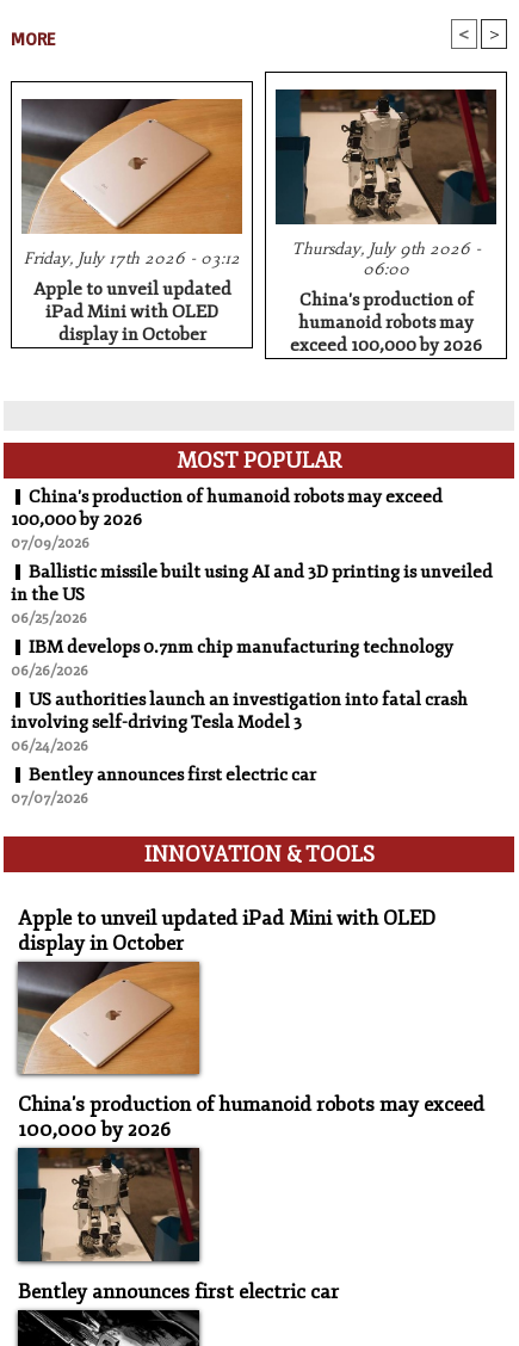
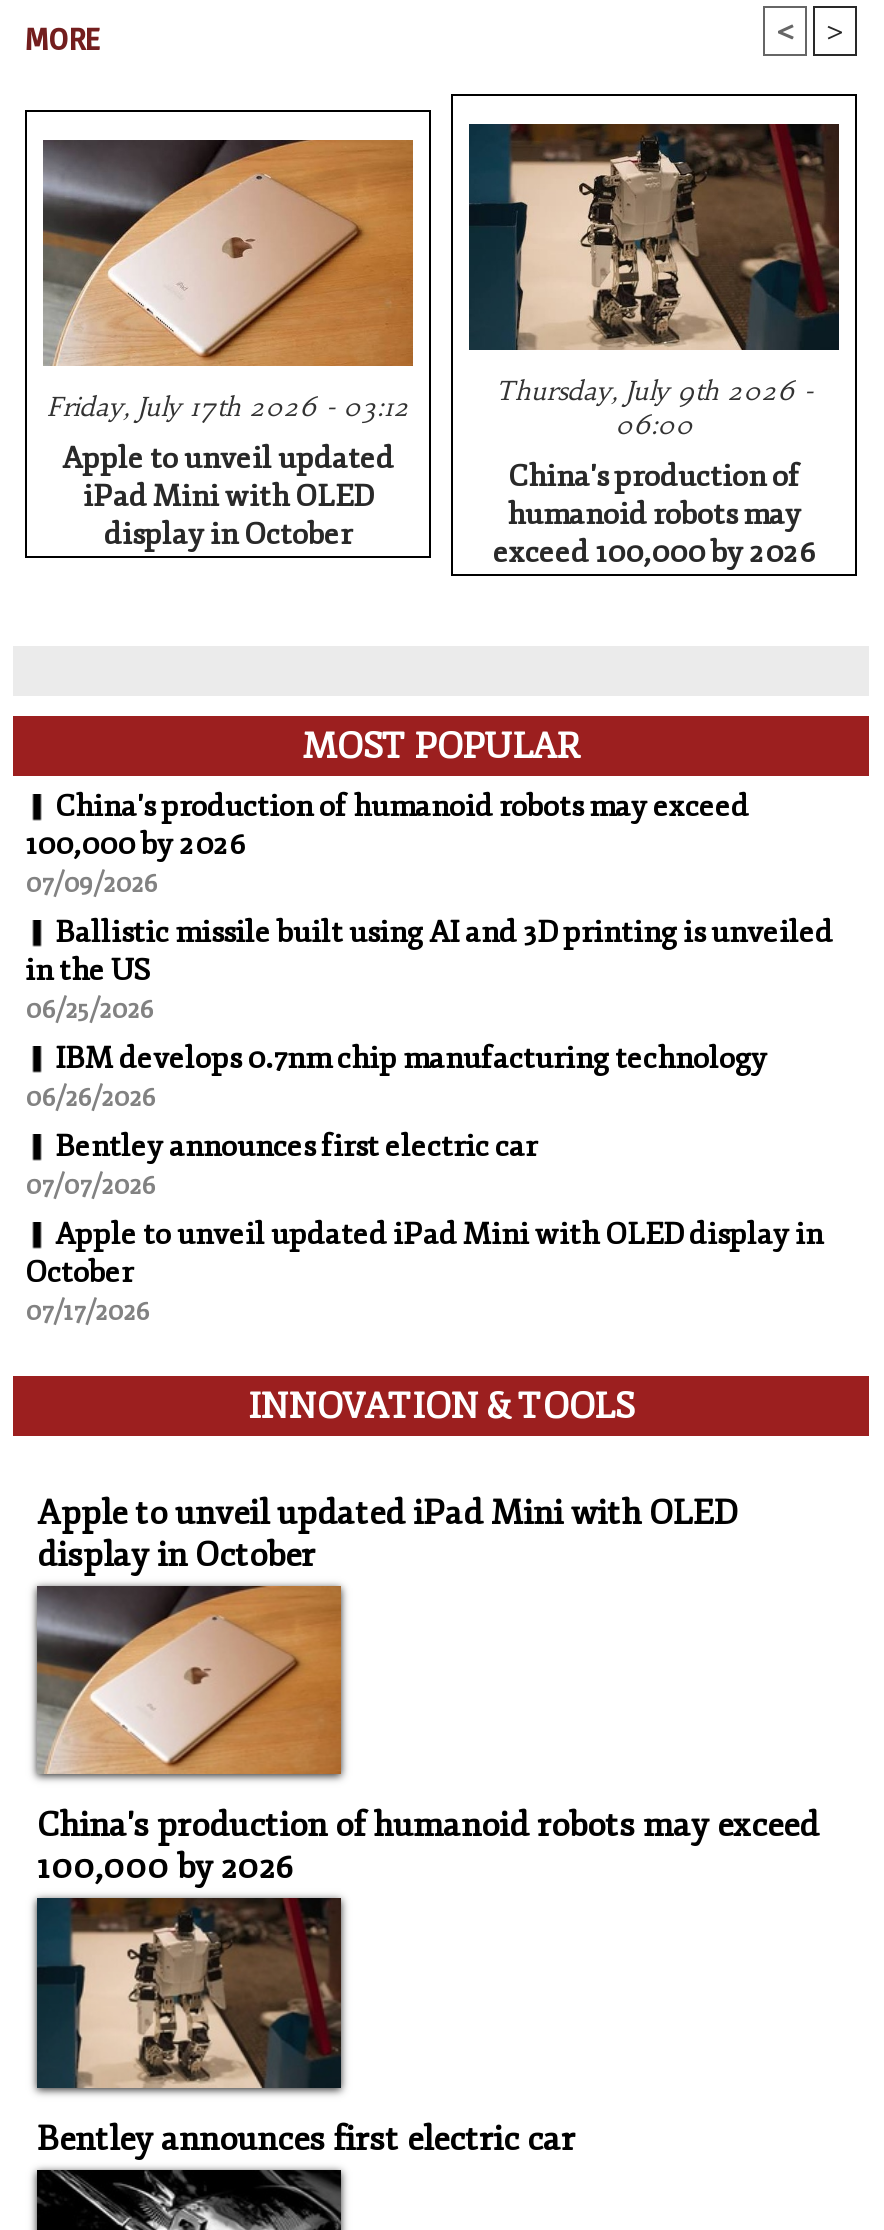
[11,689,468,755] US authorities launch an investigation into fatal crash | involving self-driving Tesla Model 3 | 06/24/2026 -> none
moved [11,764,316,808] -> [25,1128,537,1202]: Bentley announces first electric car | 07/07/2026
none -> [25,1216,823,1328] Apple to unveil updated iPad Mini with OLED display in | October | 07/17/2026

